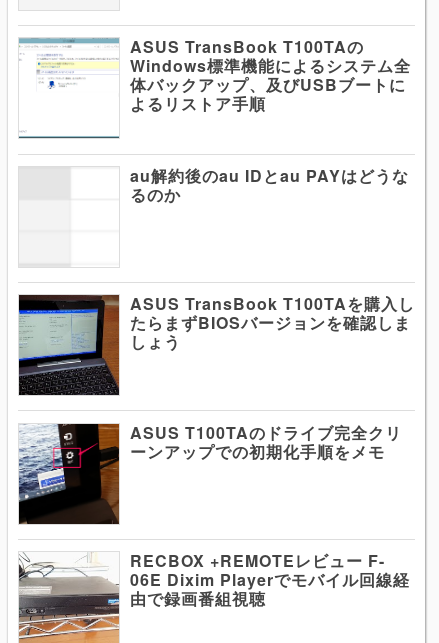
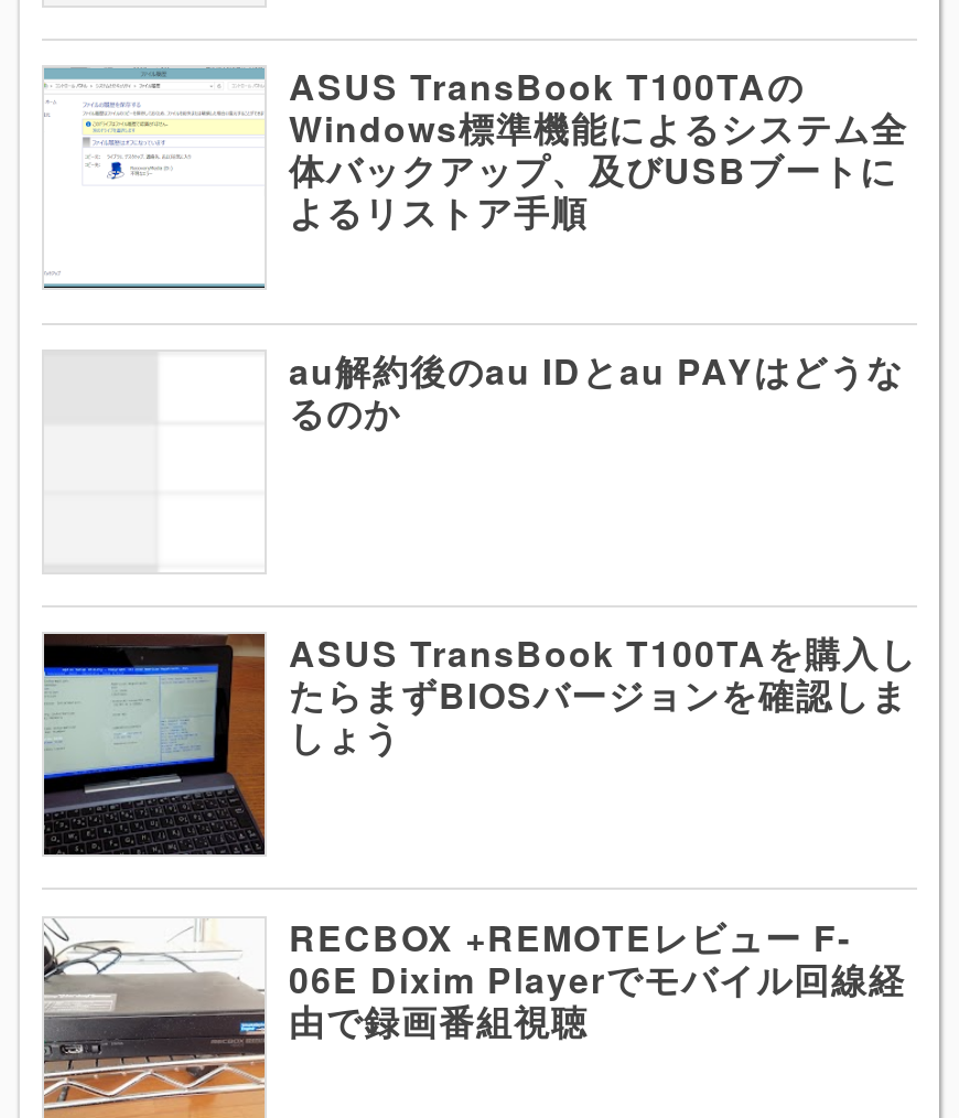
[19,420,402,525] [image] | ASUS T100TAのドライブ完全クリ | ーンアップでの初期化手順をメモ -> none

